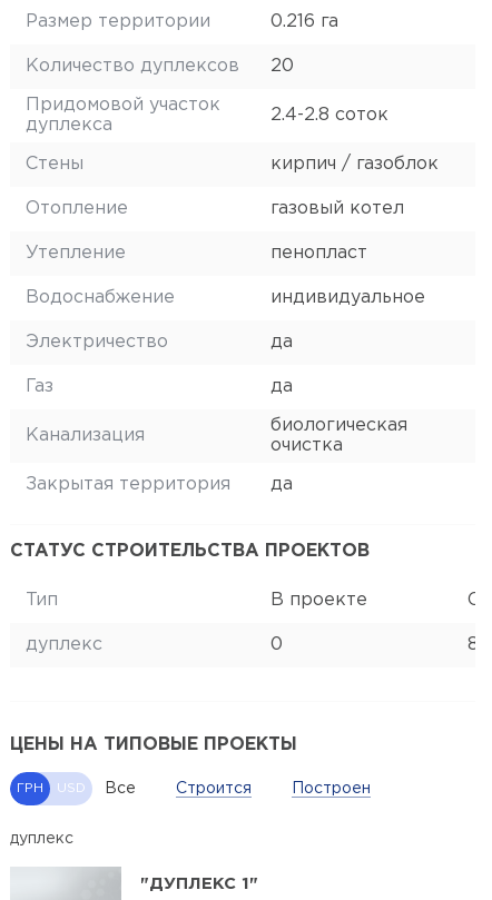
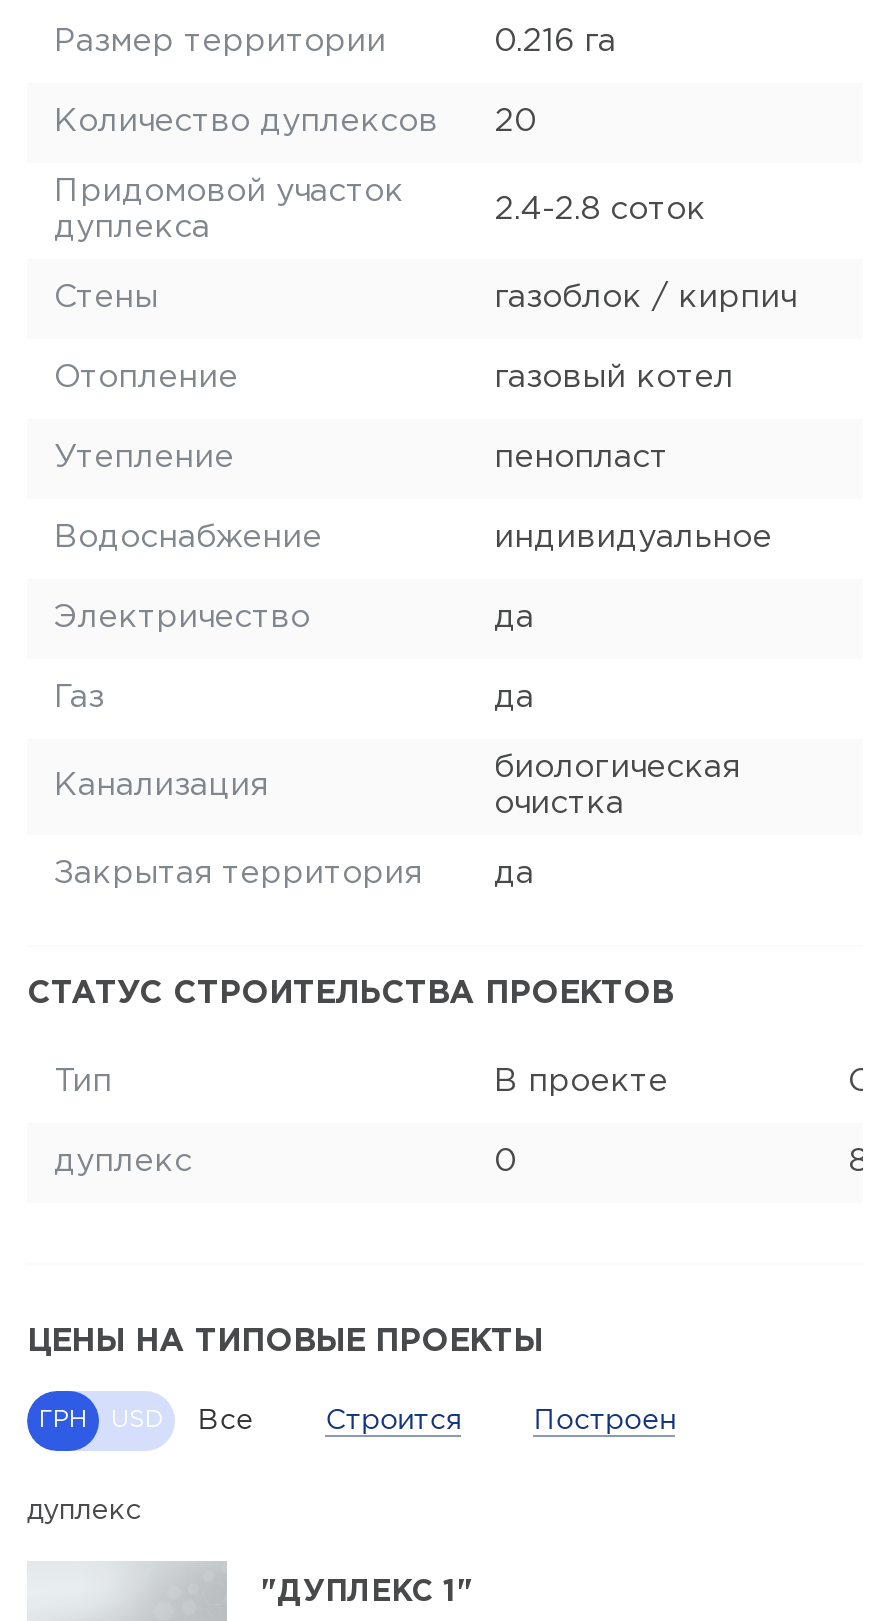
[270,156,438,173] кирпич / газоблок -> [494,284,796,314] газоблок / кирпич

